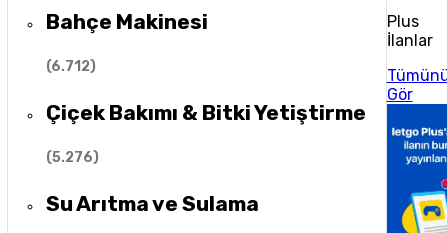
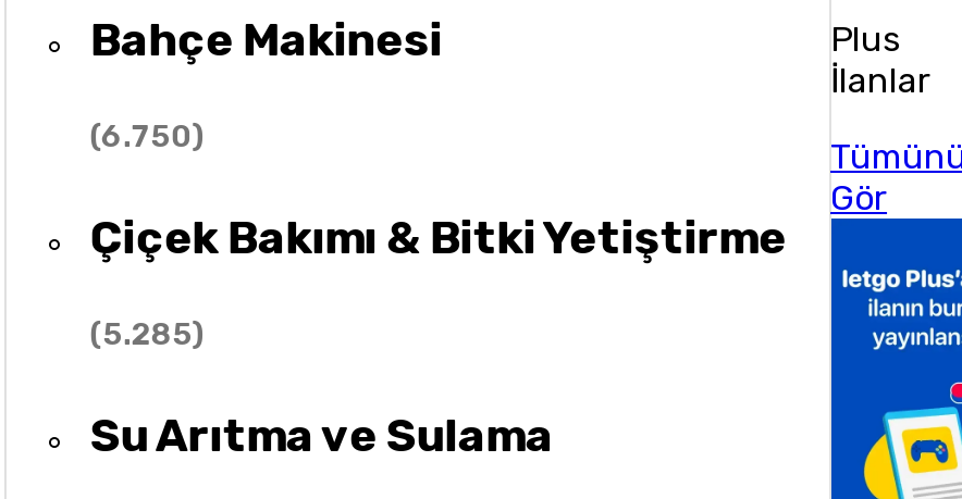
[46,58,96,75] (6.712) -> [90,119,205,156] (6.750)
[46,149,99,166] (5.276) -> [90,317,205,354] (5.285)

